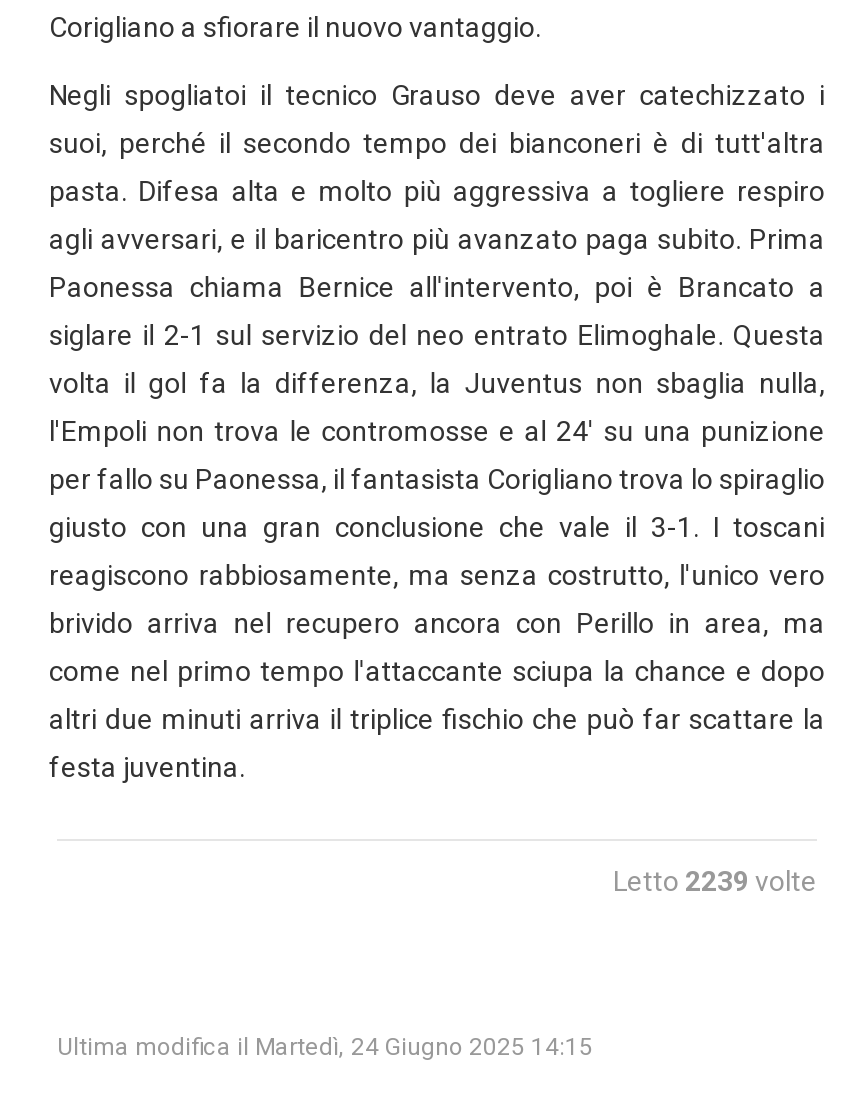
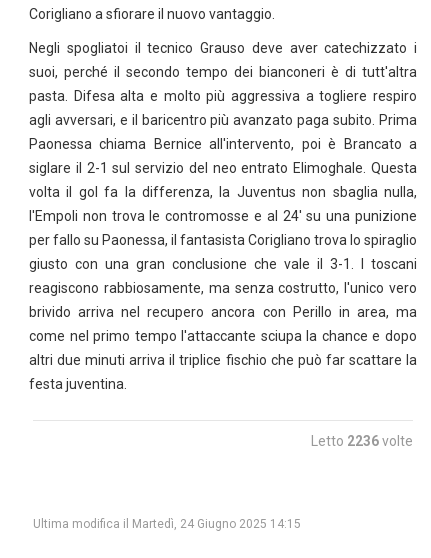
[613,865,817,897] Letto 2239 volte -> [311,433,413,449] Letto 2236 volte

